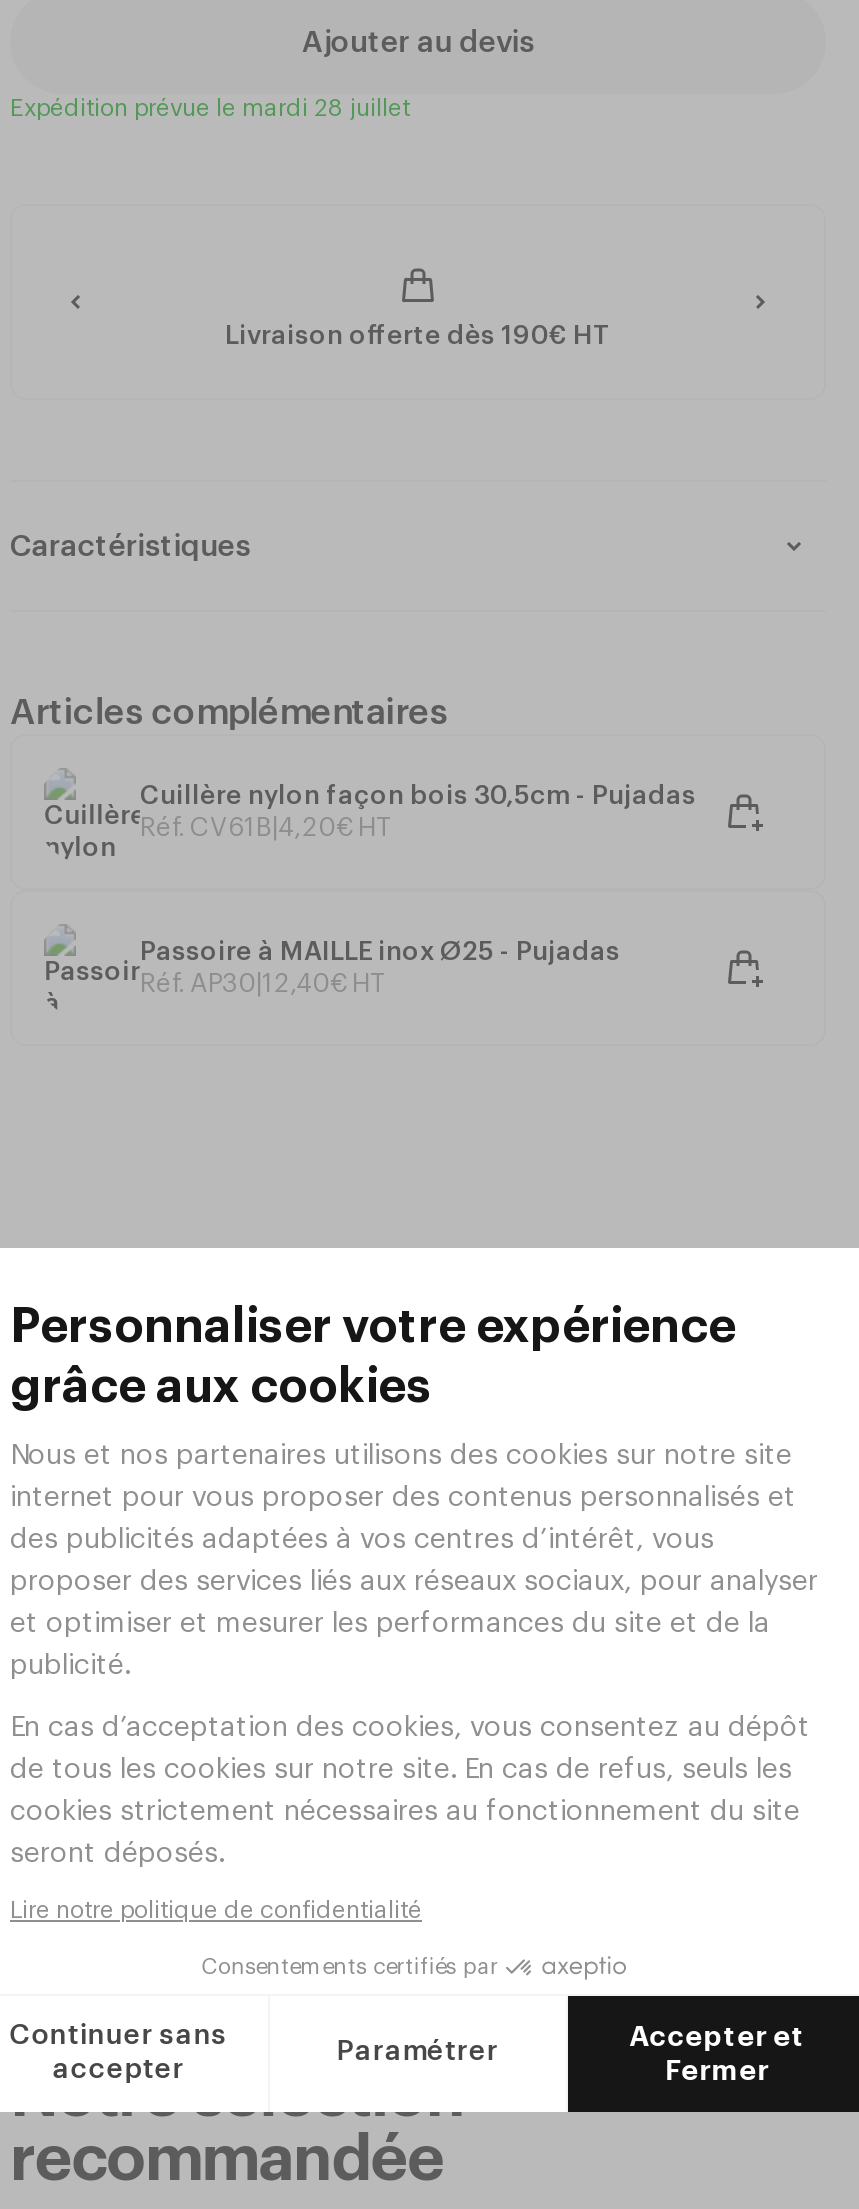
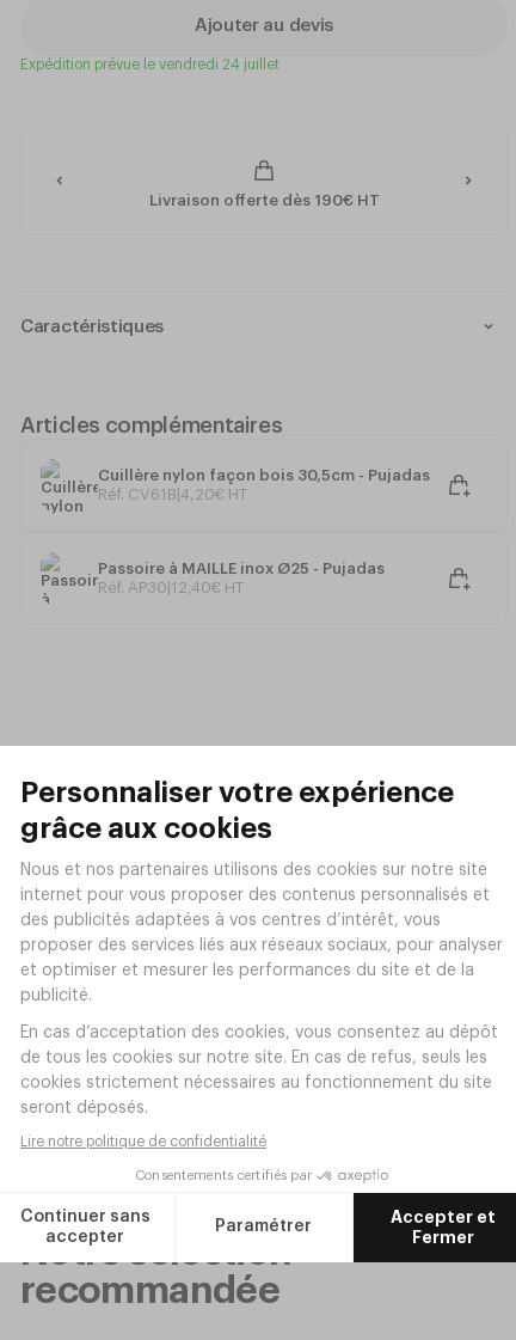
[10,96,410,120] Expédition prévue le mardi 28 juillet -> [20,57,279,72] Expédition prévue le vendredi 24 juillet

